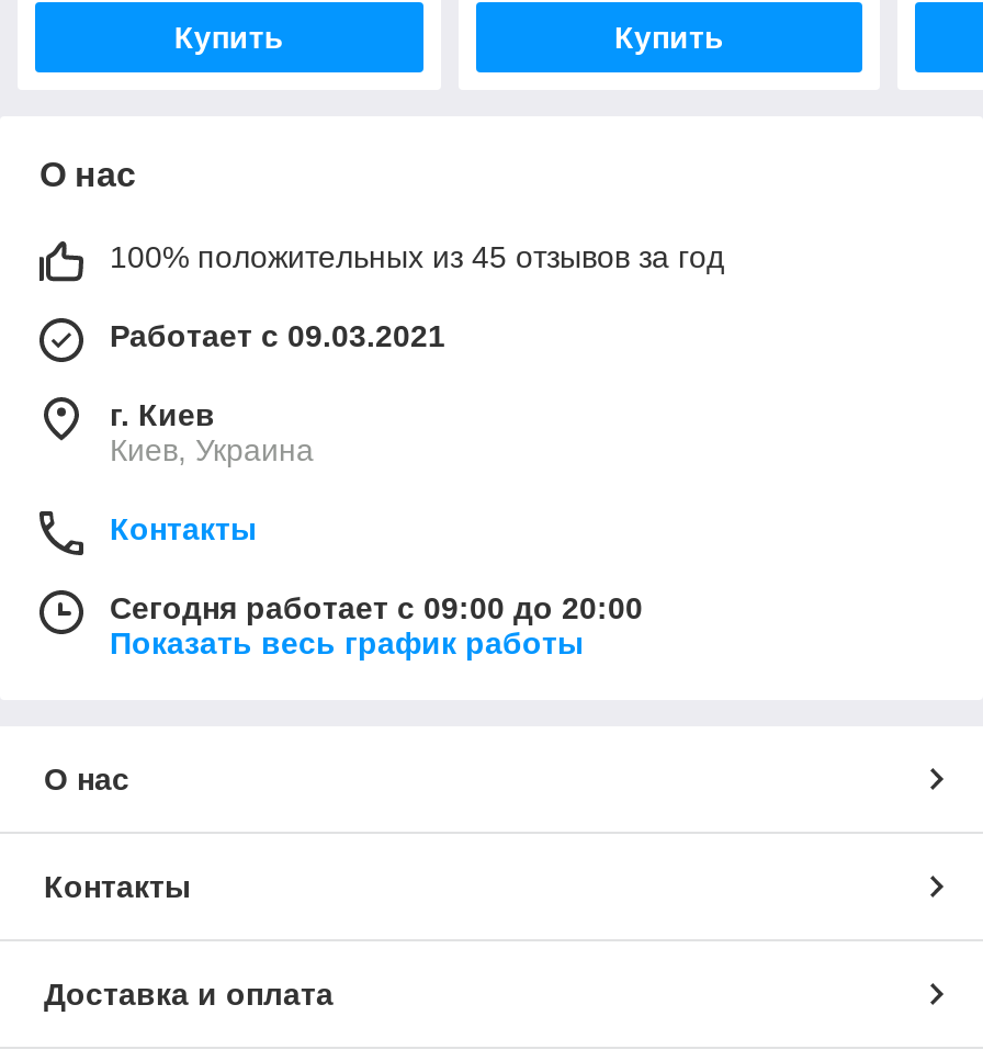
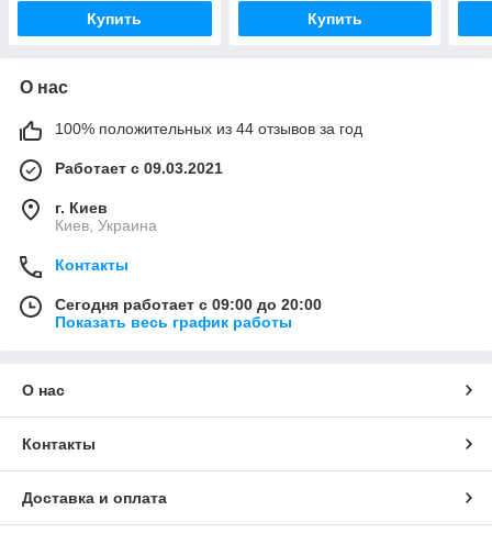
[110,239,724,274] 100% положительных из 45 отзывов за год -> [55,120,362,137] 100% положительных из 44 отзывов за год

